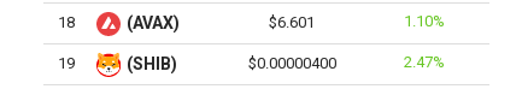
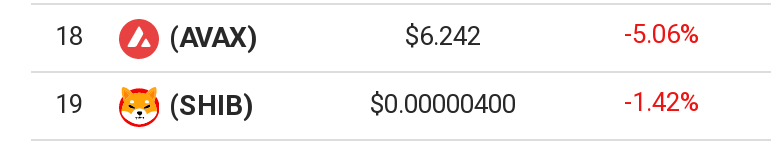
[269,13,315,31] $6.601 -> [405,21,481,51] $6.242
[403,12,444,30] 1.10% -> [624,19,700,49] -5.06%
[403,53,444,71] 2.47% -> [624,87,700,117] -1.42%

